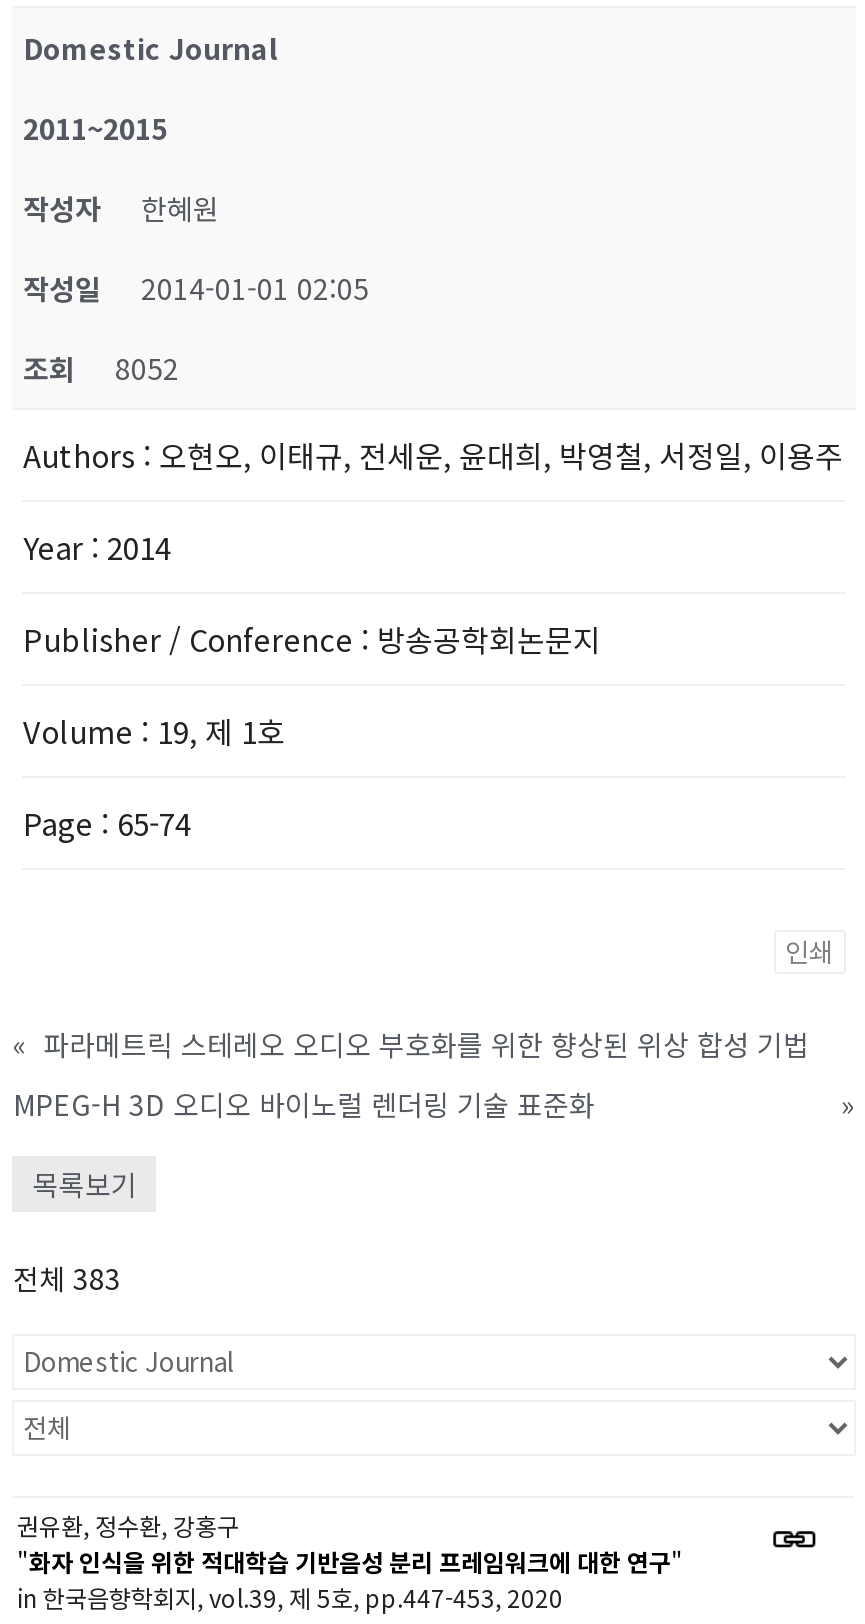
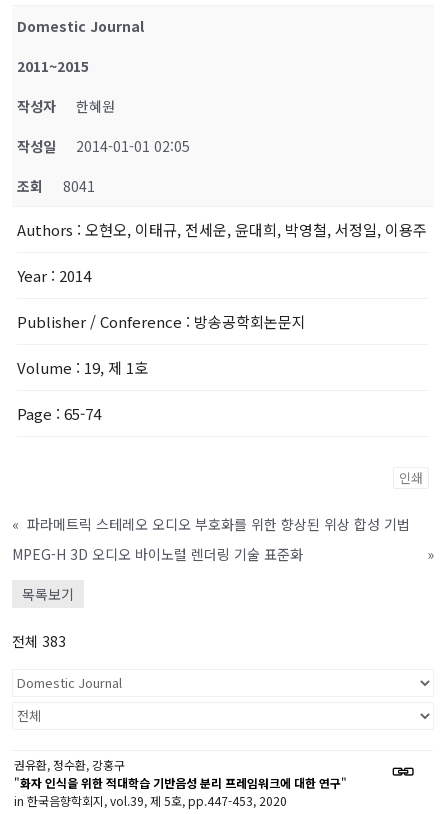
[23,348,179,388] 조회 8052 -> [17,176,95,196] 조회 8041

